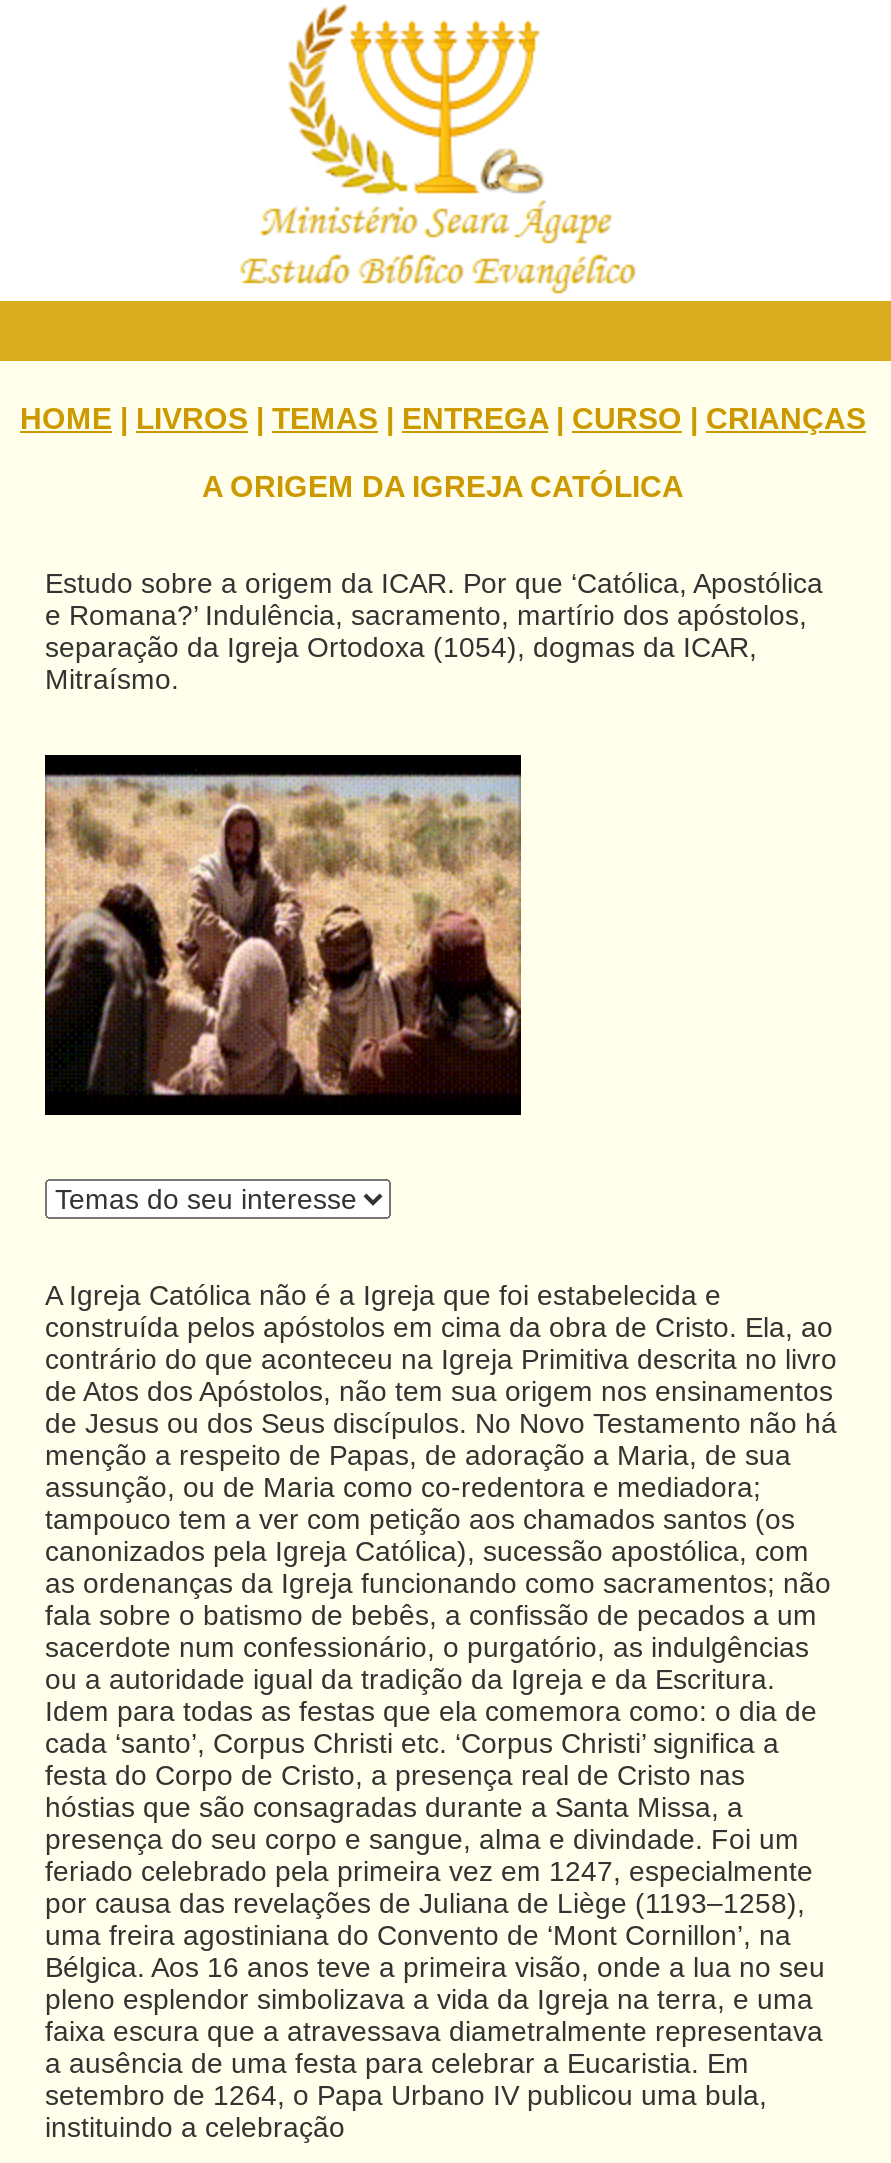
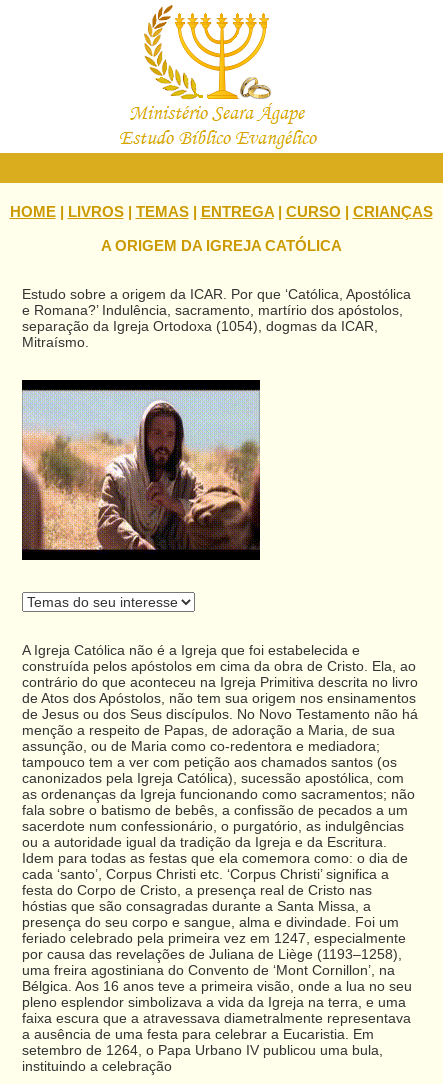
[43,777,523,1097] [image] -> [22,391,261,551] [image]

